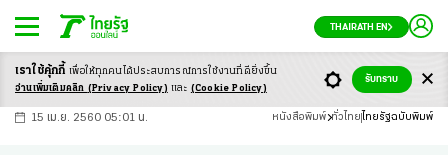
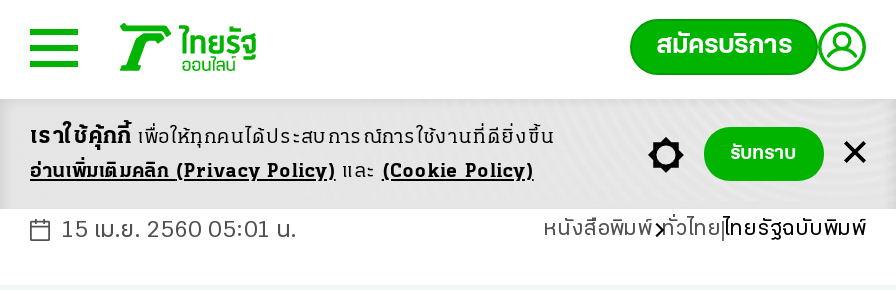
[330,22,388,33] THAIRATH EN -> [656,31,792,61] สมัครบริการ

